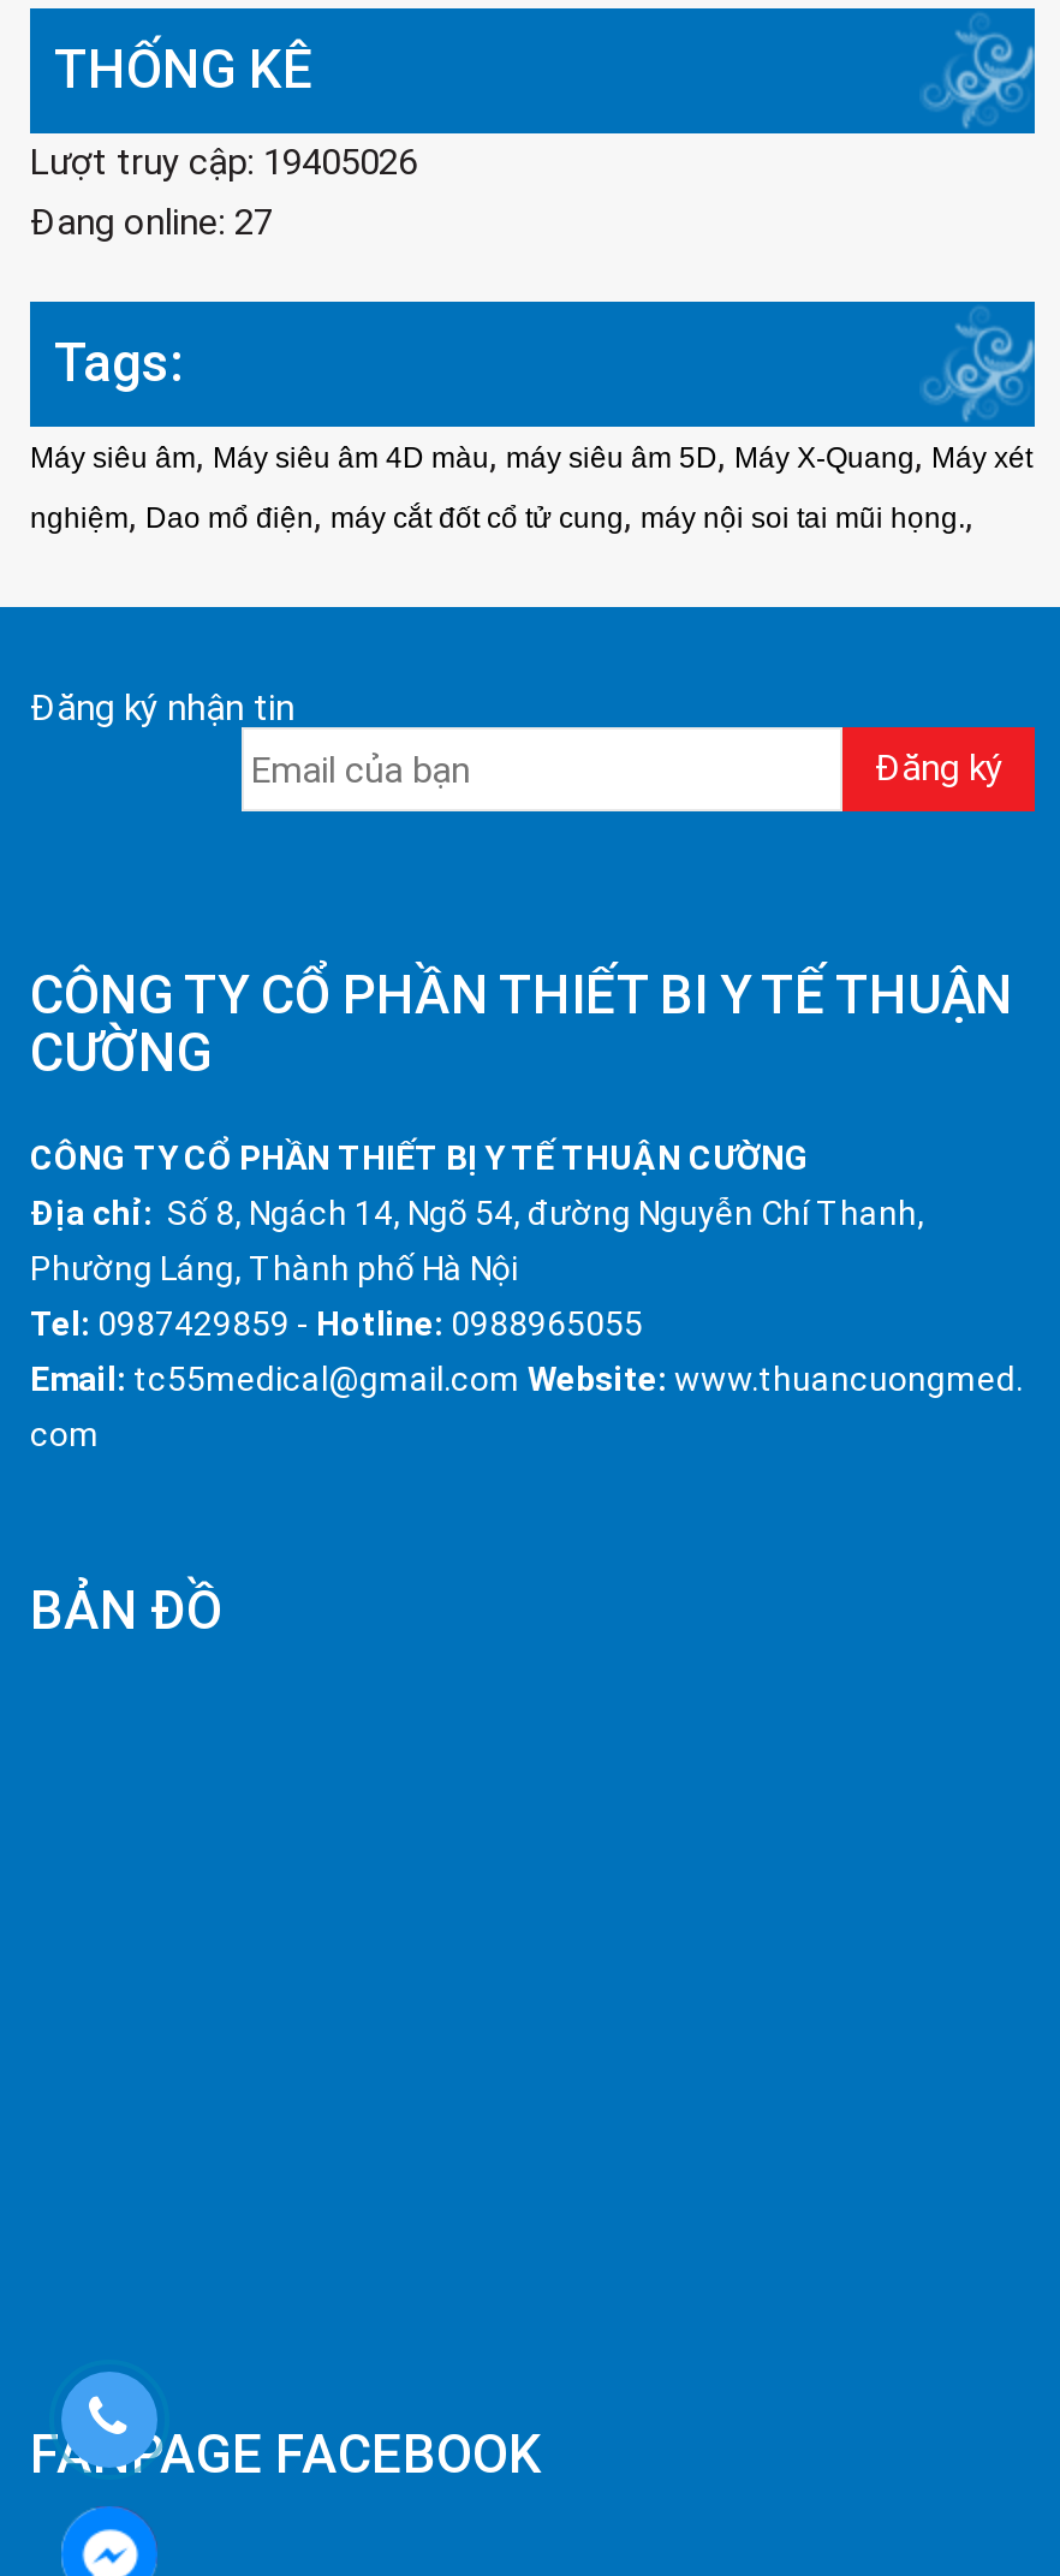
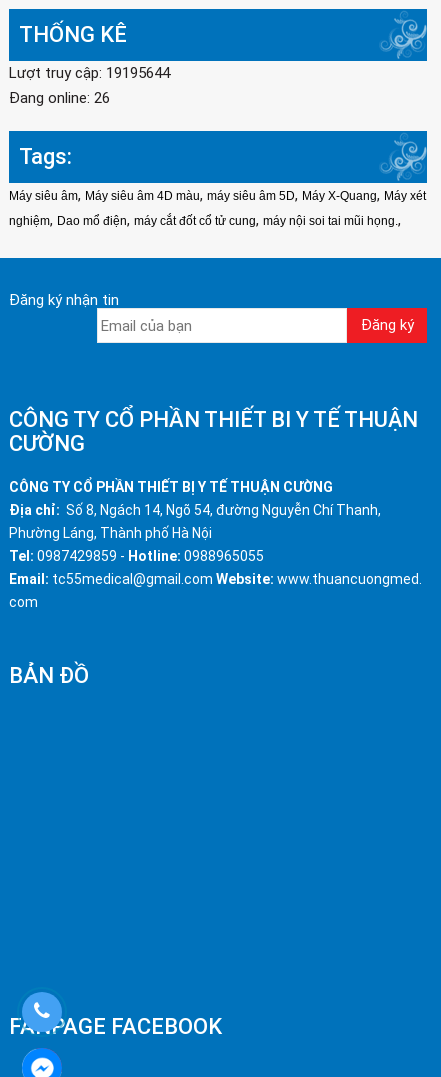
[30,141,417,184] Lượt truy cập: 19405026 -> [9,64,170,82] Lượt truy cập: 19195644
[30,201,273,244] Đang online: 27 -> [9,89,110,107] Đang online: 26

